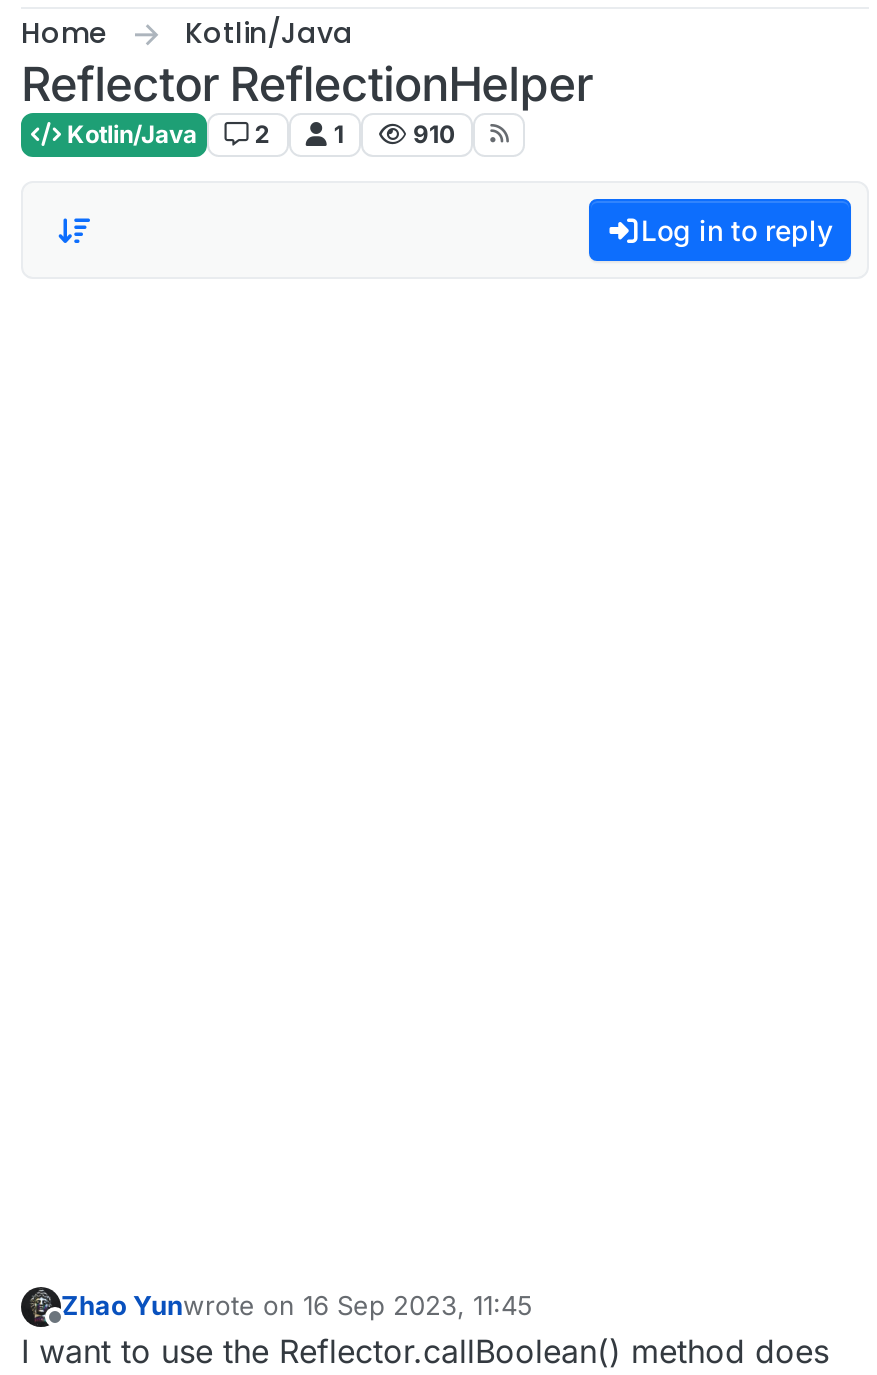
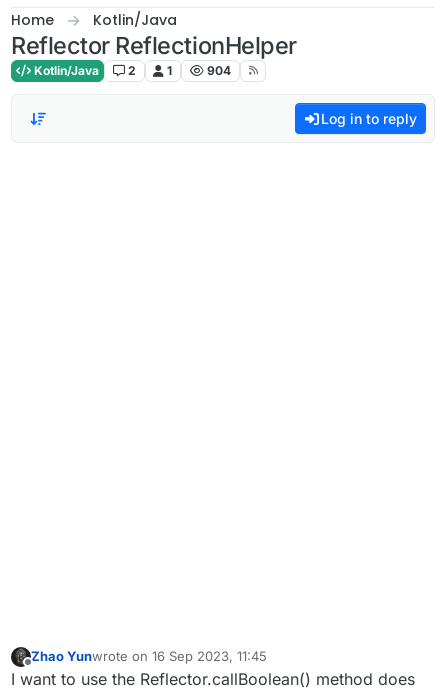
[413,119,455,149] 910 -> [207,63,231,78] 904

